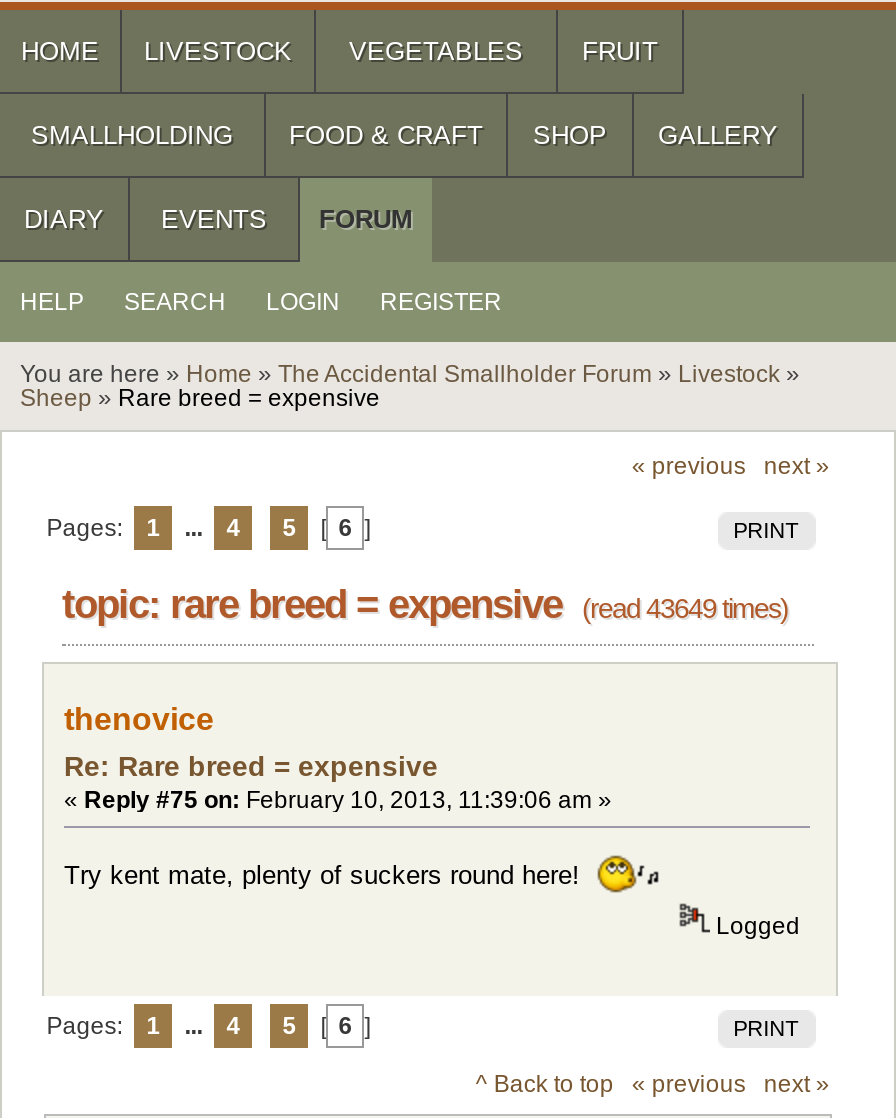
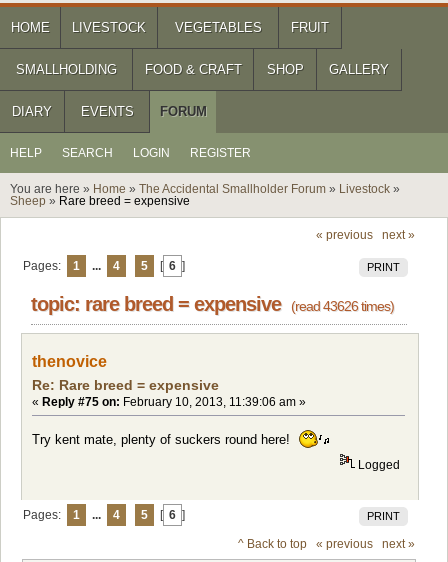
[62,583,788,627] topic: rare breed = expensive (read 43649 times) -> [31,293,394,315] topic: rare breed = expensive (read 43626 times)

